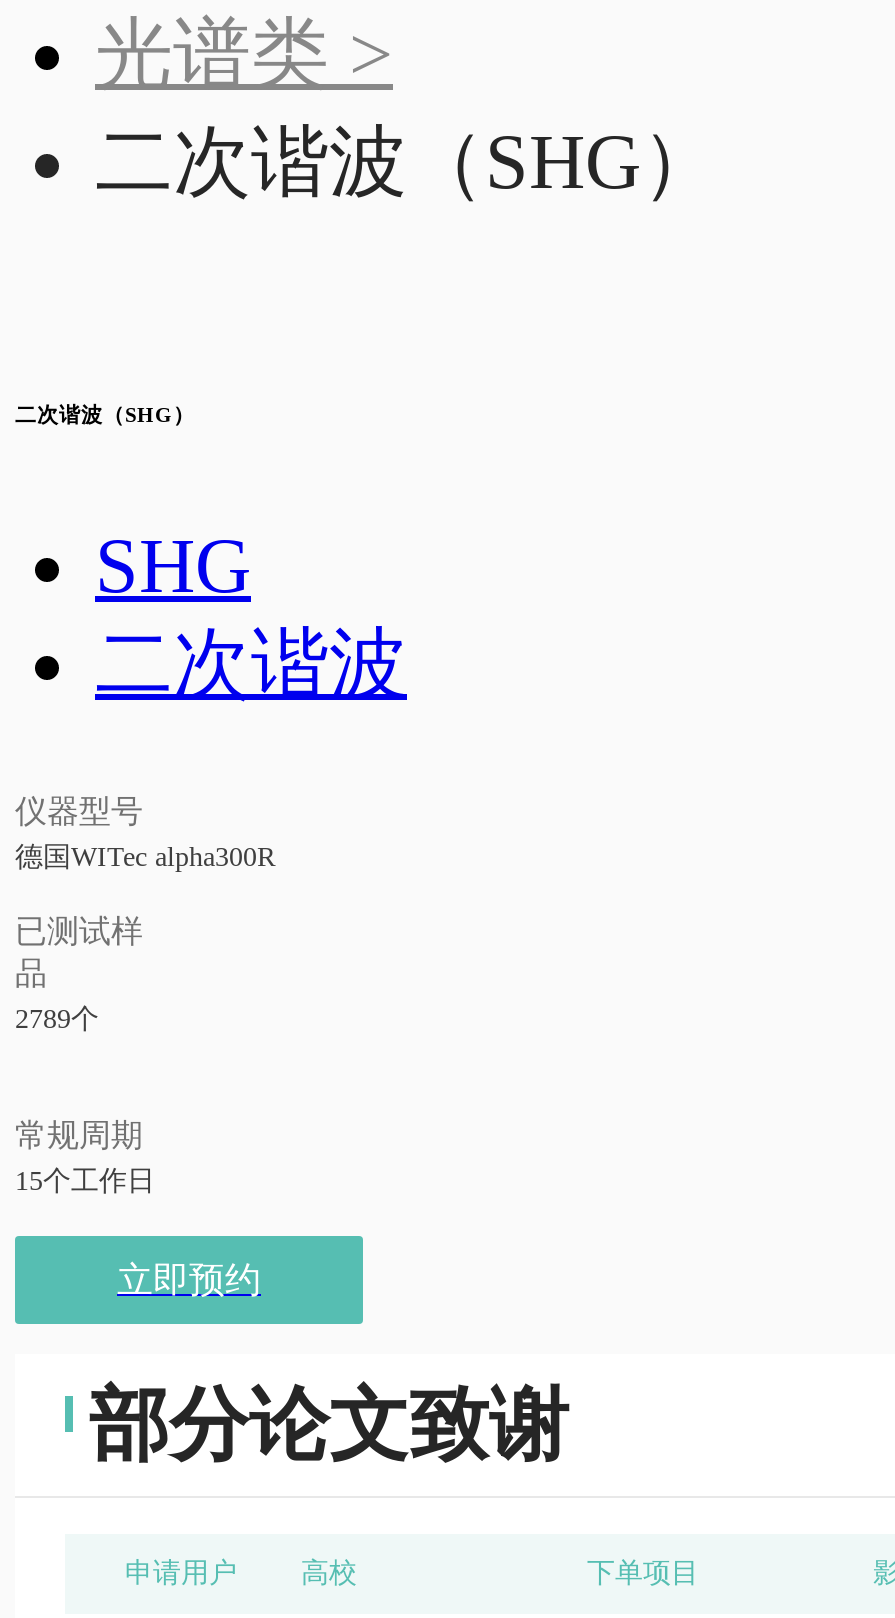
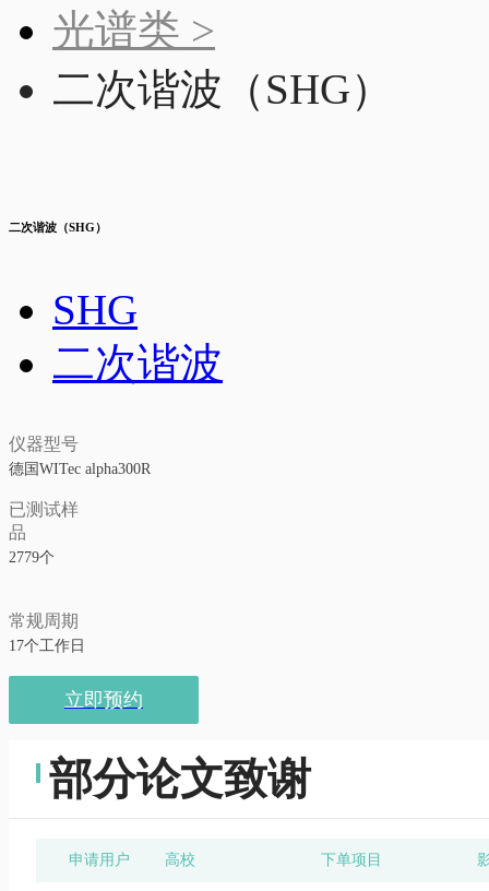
[15,1004,99,1034] 2789个 -> [9,549,55,566] 2779个
[15,1166,155,1196] 15个工作日 -> [9,638,85,654] 17个工作日

